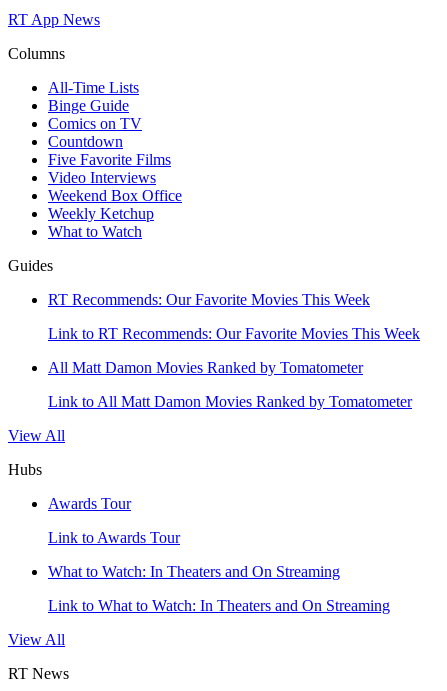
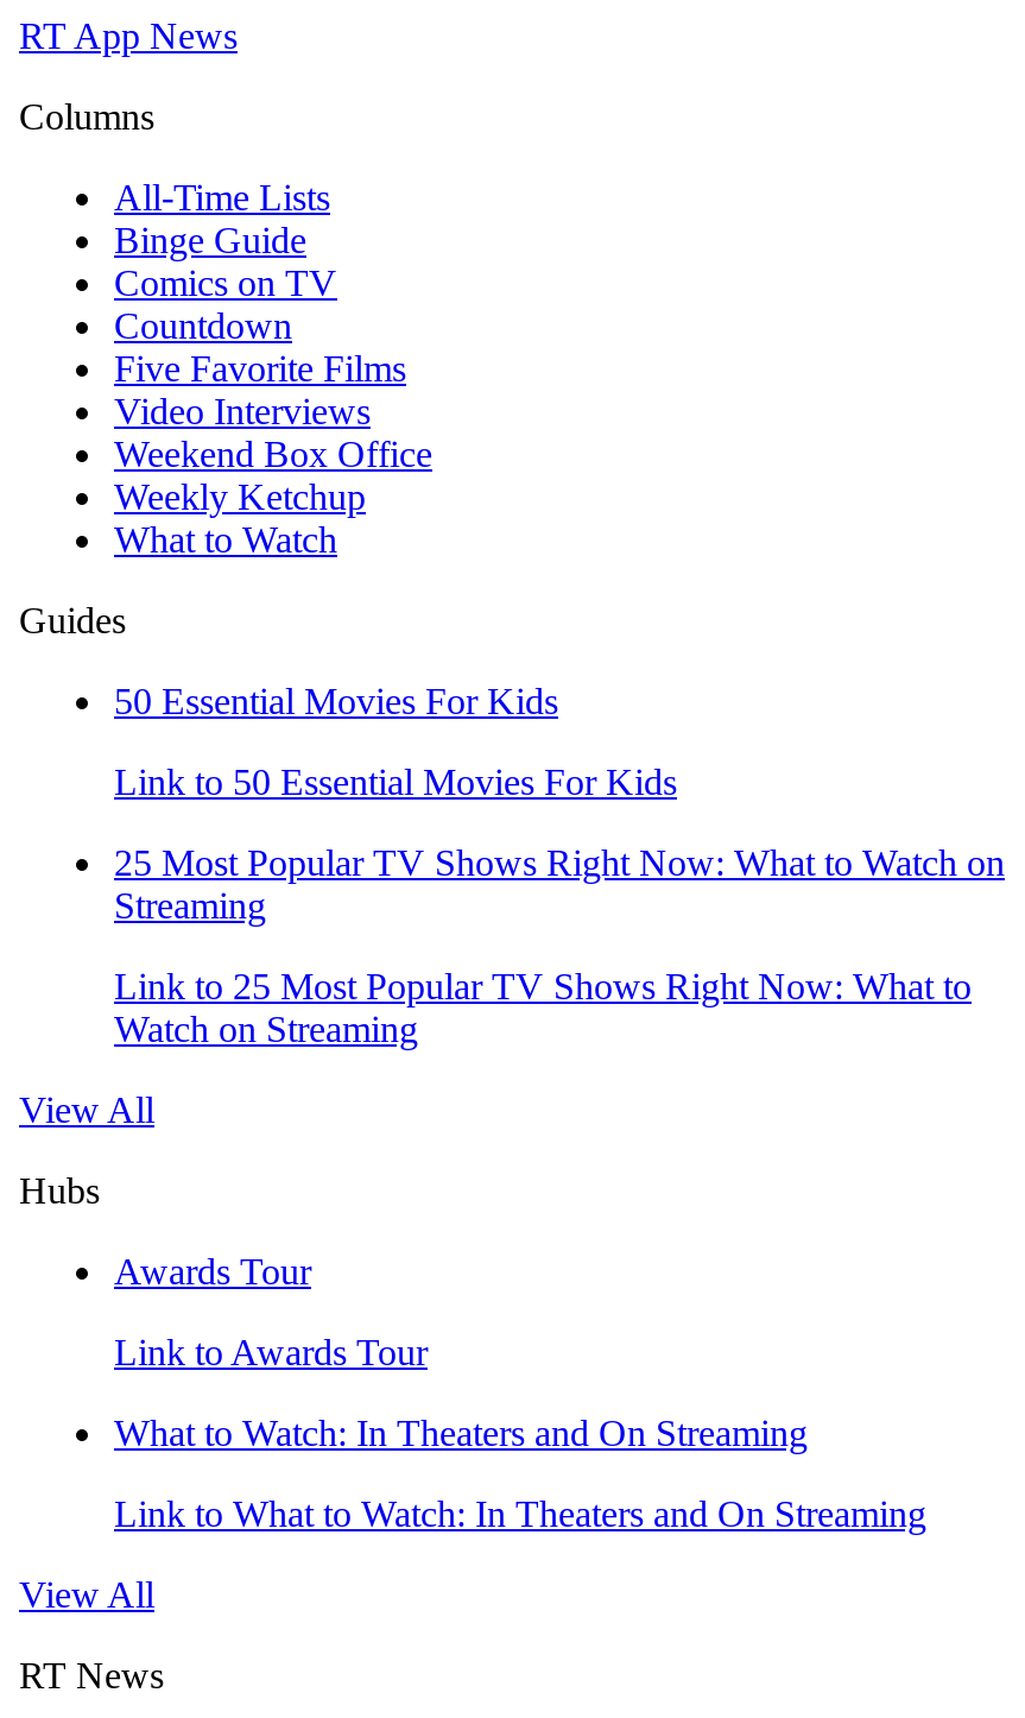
[48,291,370,308] RT Recommends: Our Favorite Movies This Week -> [114,681,558,721] 50 Essential Movies For Kids
[48,325,420,342] Link to RT Recommends: Our Favorite Movies This Week -> [114,762,677,802] Link to 50 Essential Movies For Kids
[48,359,363,376] All Matt Damon Movies Ranked by Tomatometer -> [114,842,1005,926] 25 Most Popular TV Shows Right Now: What to Watch on | Streaming
[48,393,412,410] Link to All Matt Damon Movies Ranked by Tomatometer -> [114,966,972,1049] Link to 25 Most Popular TV Shows Right Now: What to | Watch on Streaming

